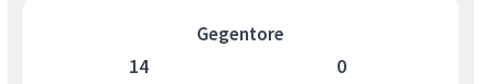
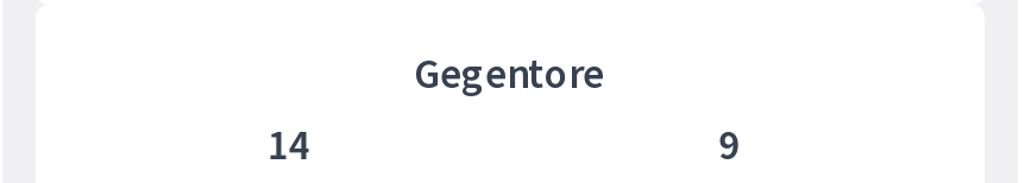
[337,54,347,78] 0 -> [719,119,740,171] 9

